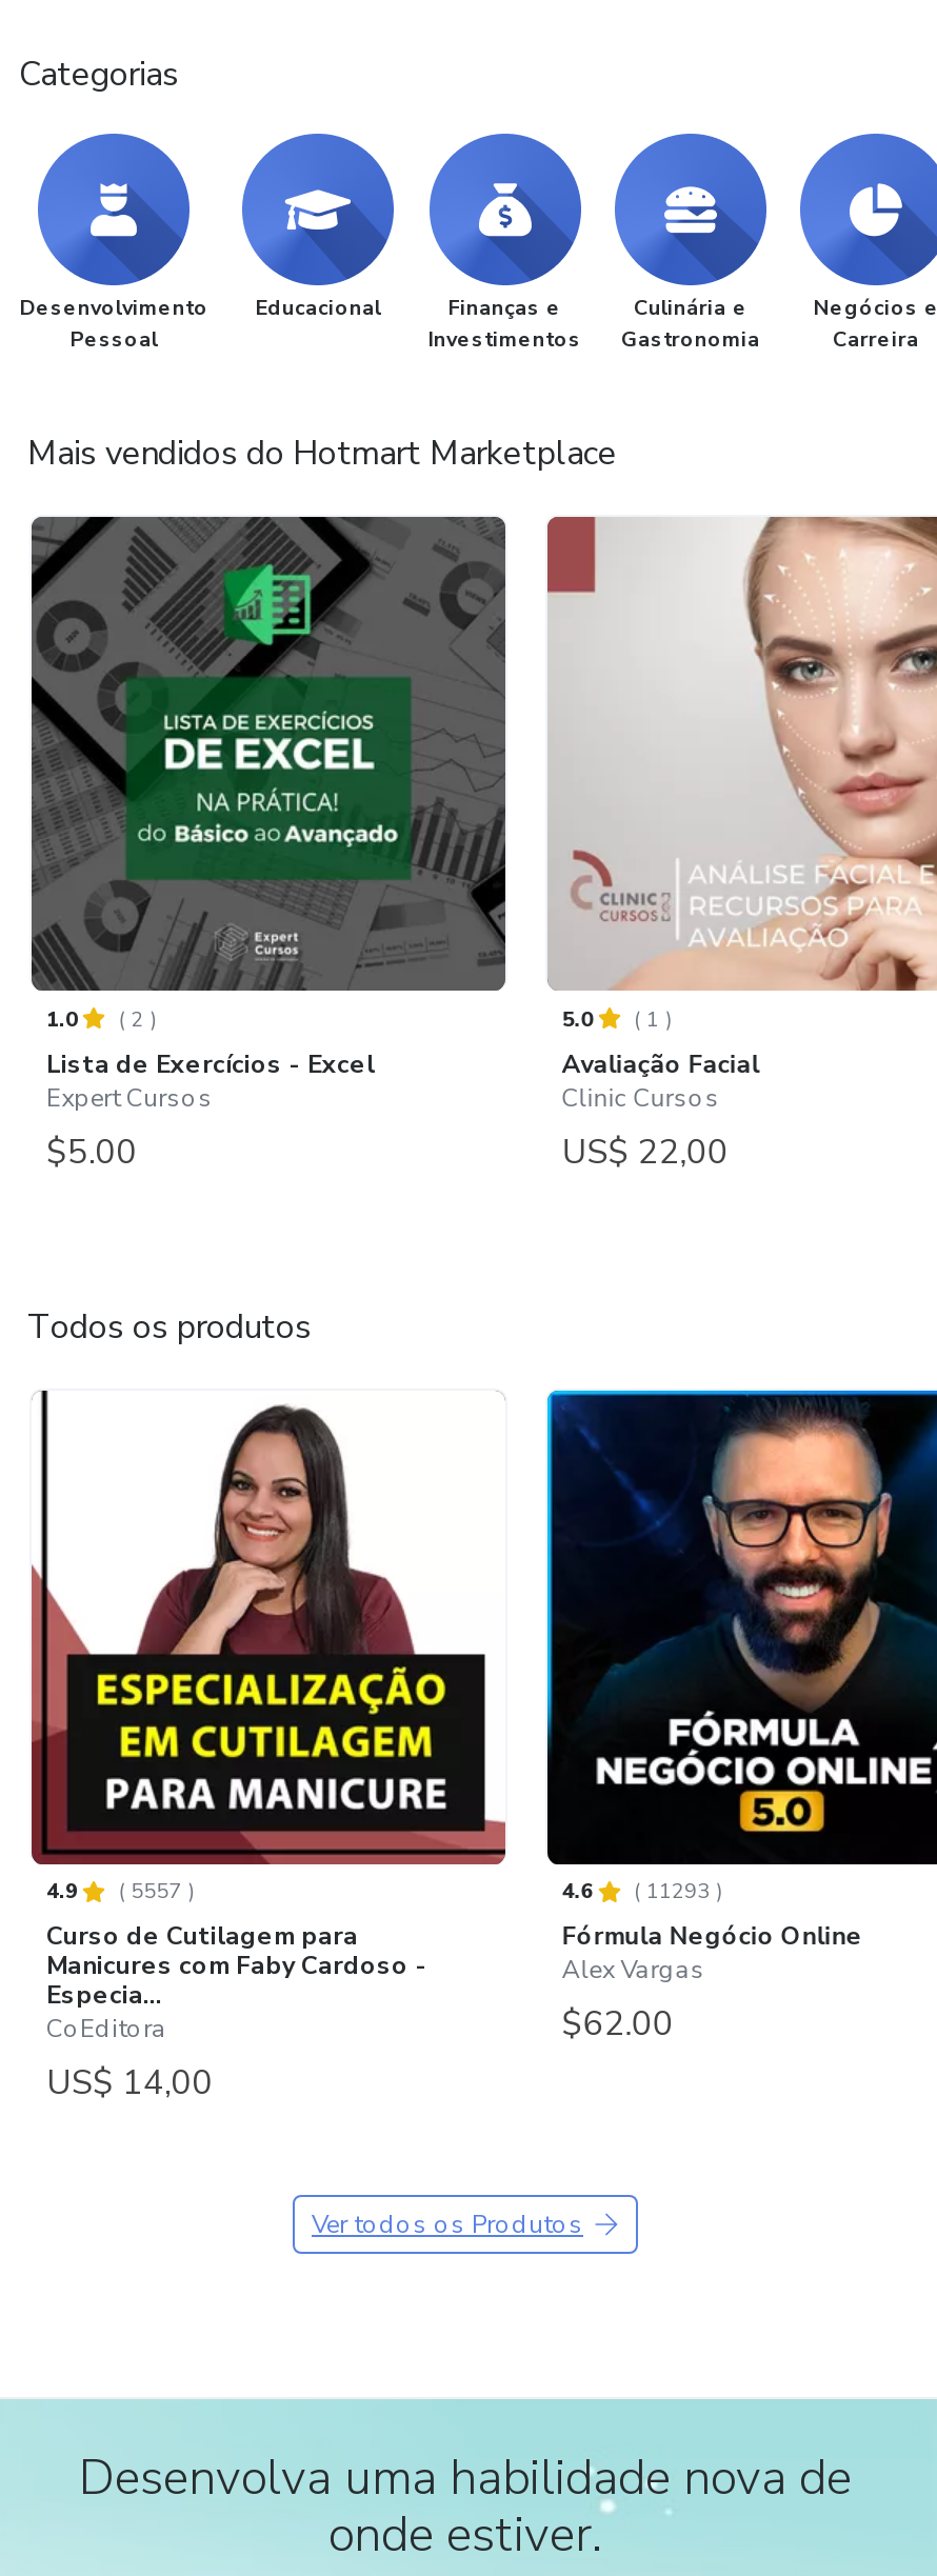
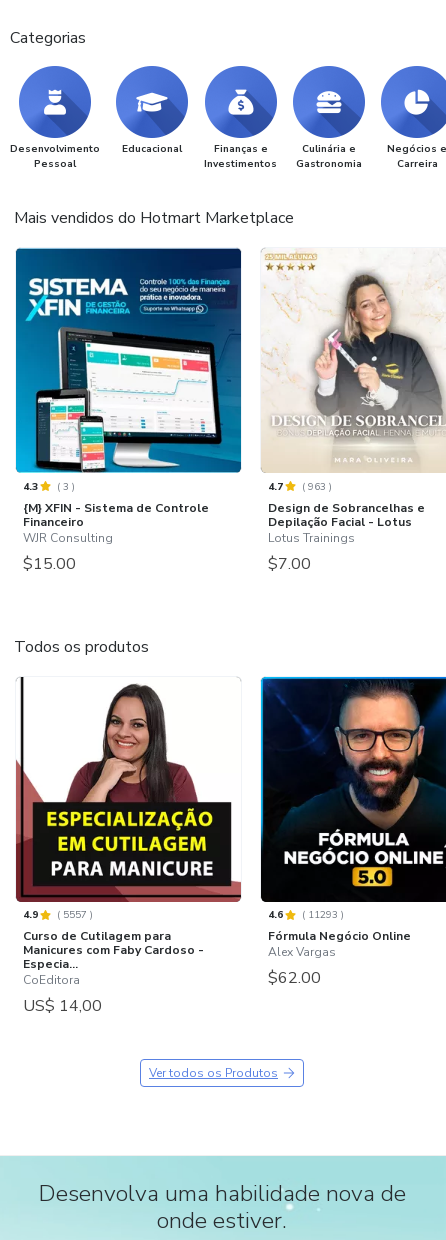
[29,515,507,1175] [image] | 1.0 | (2) | Lista de Exercícios - Excel | Expert Cursos | $5.00 -> [15,247,242,575] [image] | 4.3 | (3) | {M} XFIN - Sistema de Controle | Financeiro | WJR Consulting | $15.00
[545,515,931,1175] [image] | 5.0 | (1) | Avaliação Facial | Clinic Cursos | US$ 22,00 -> [261,252,443,575] [image] | 4.7 | (963) | Design de Sobrancelhas e | Depilação Facial - Lotus | Lotus Trainings | $7.00

